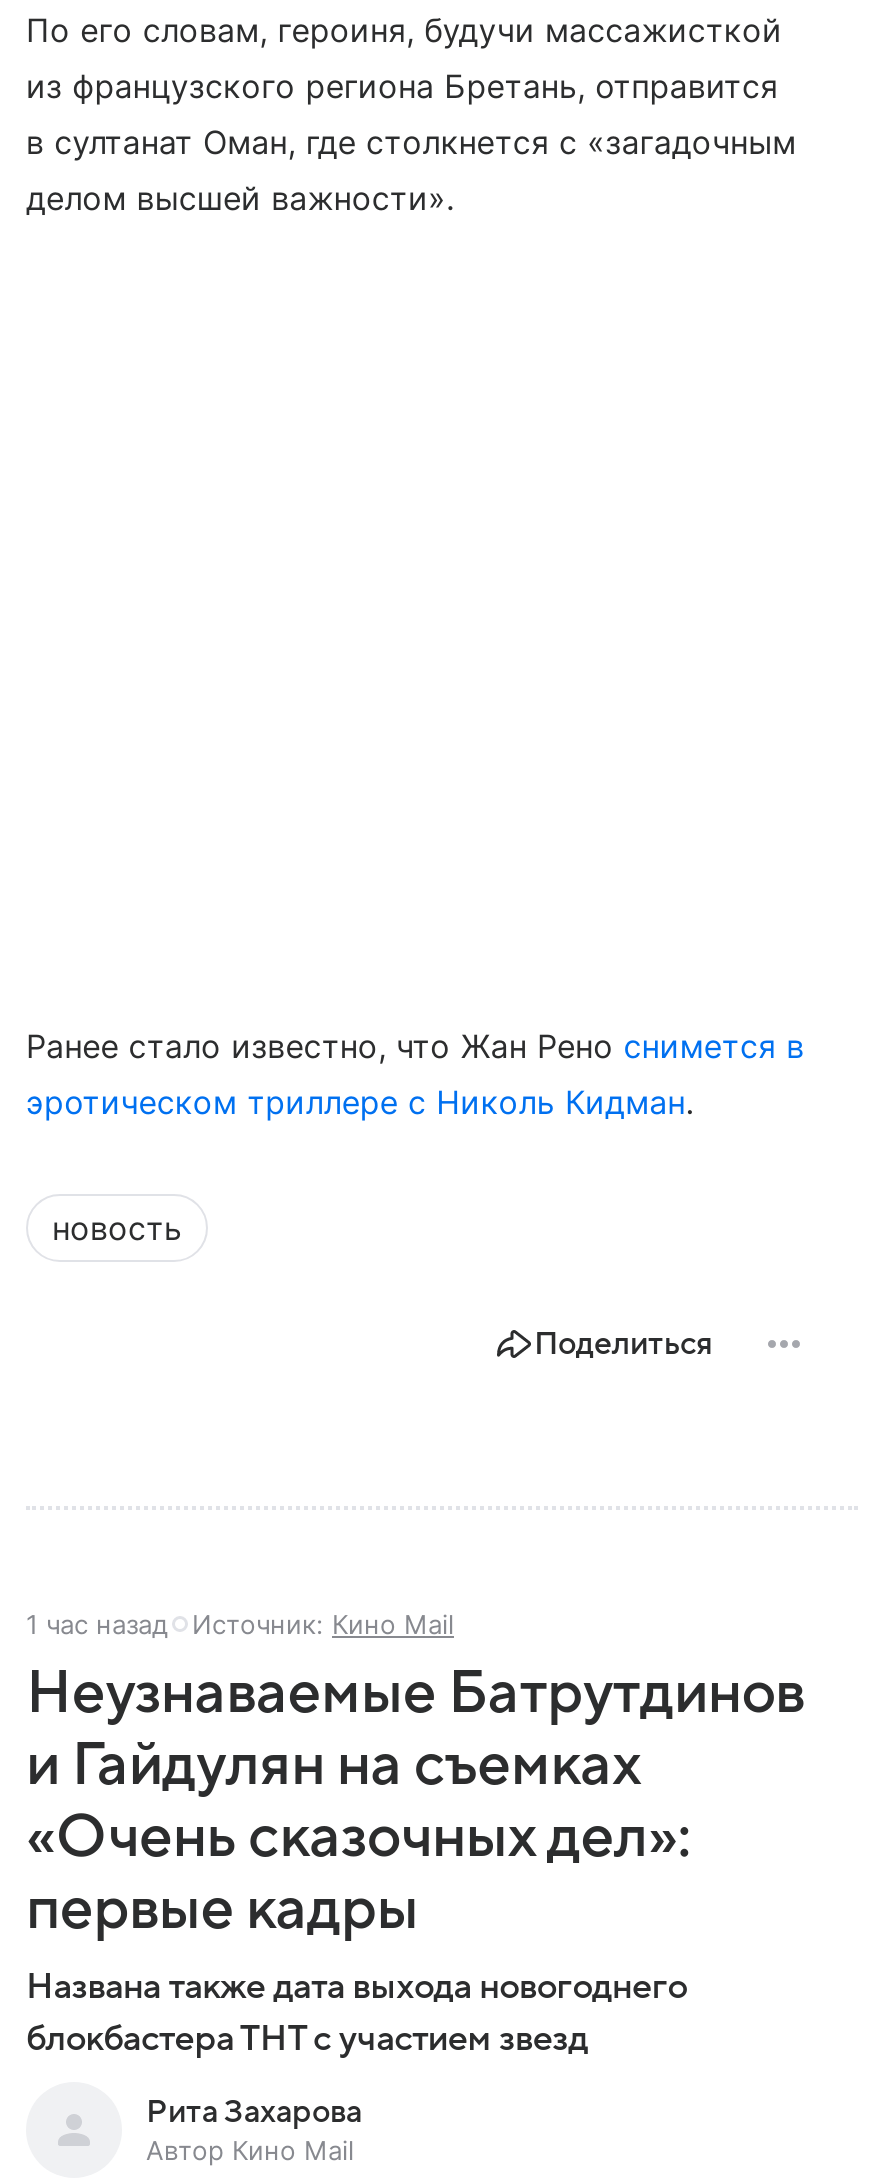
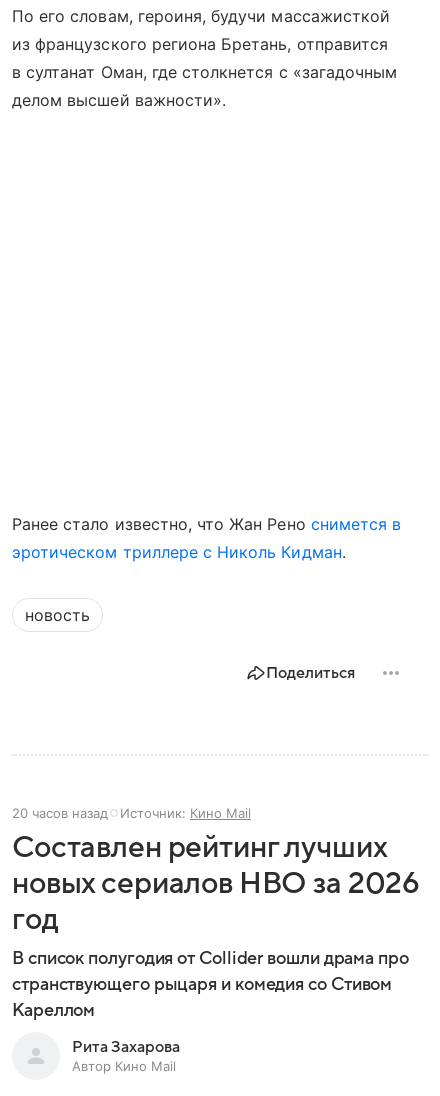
[26,1607,454,1639] 1 час назад Источник: Кино Mail -> [12,805,251,821] 20 часов назад Источник: Кино Mail
[26,1659,805,2057] Неузнаваемые Батрутдинов | и Гайдулян на съемках | «Очень сказочных дел»: | первые кадры | Названа также дата выхода новогоднего | блокбастера ТНТ с участием звезд -> [12,831,420,1020] Составлен рейтинг лучших | новых сериалов HBO за 2026 | год | В список полугодия от Collider вошли драма про | странствующего рыцаря и комедия со Стивом | Кареллом

